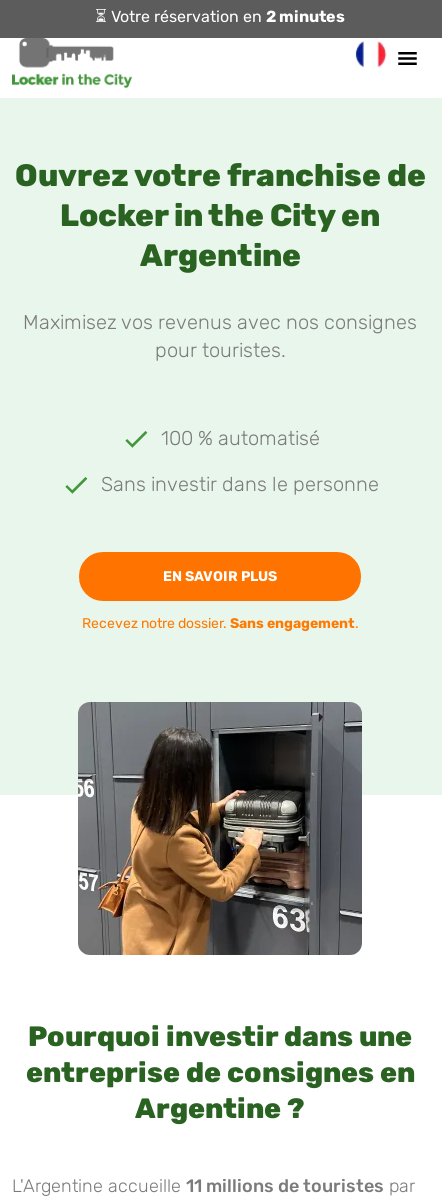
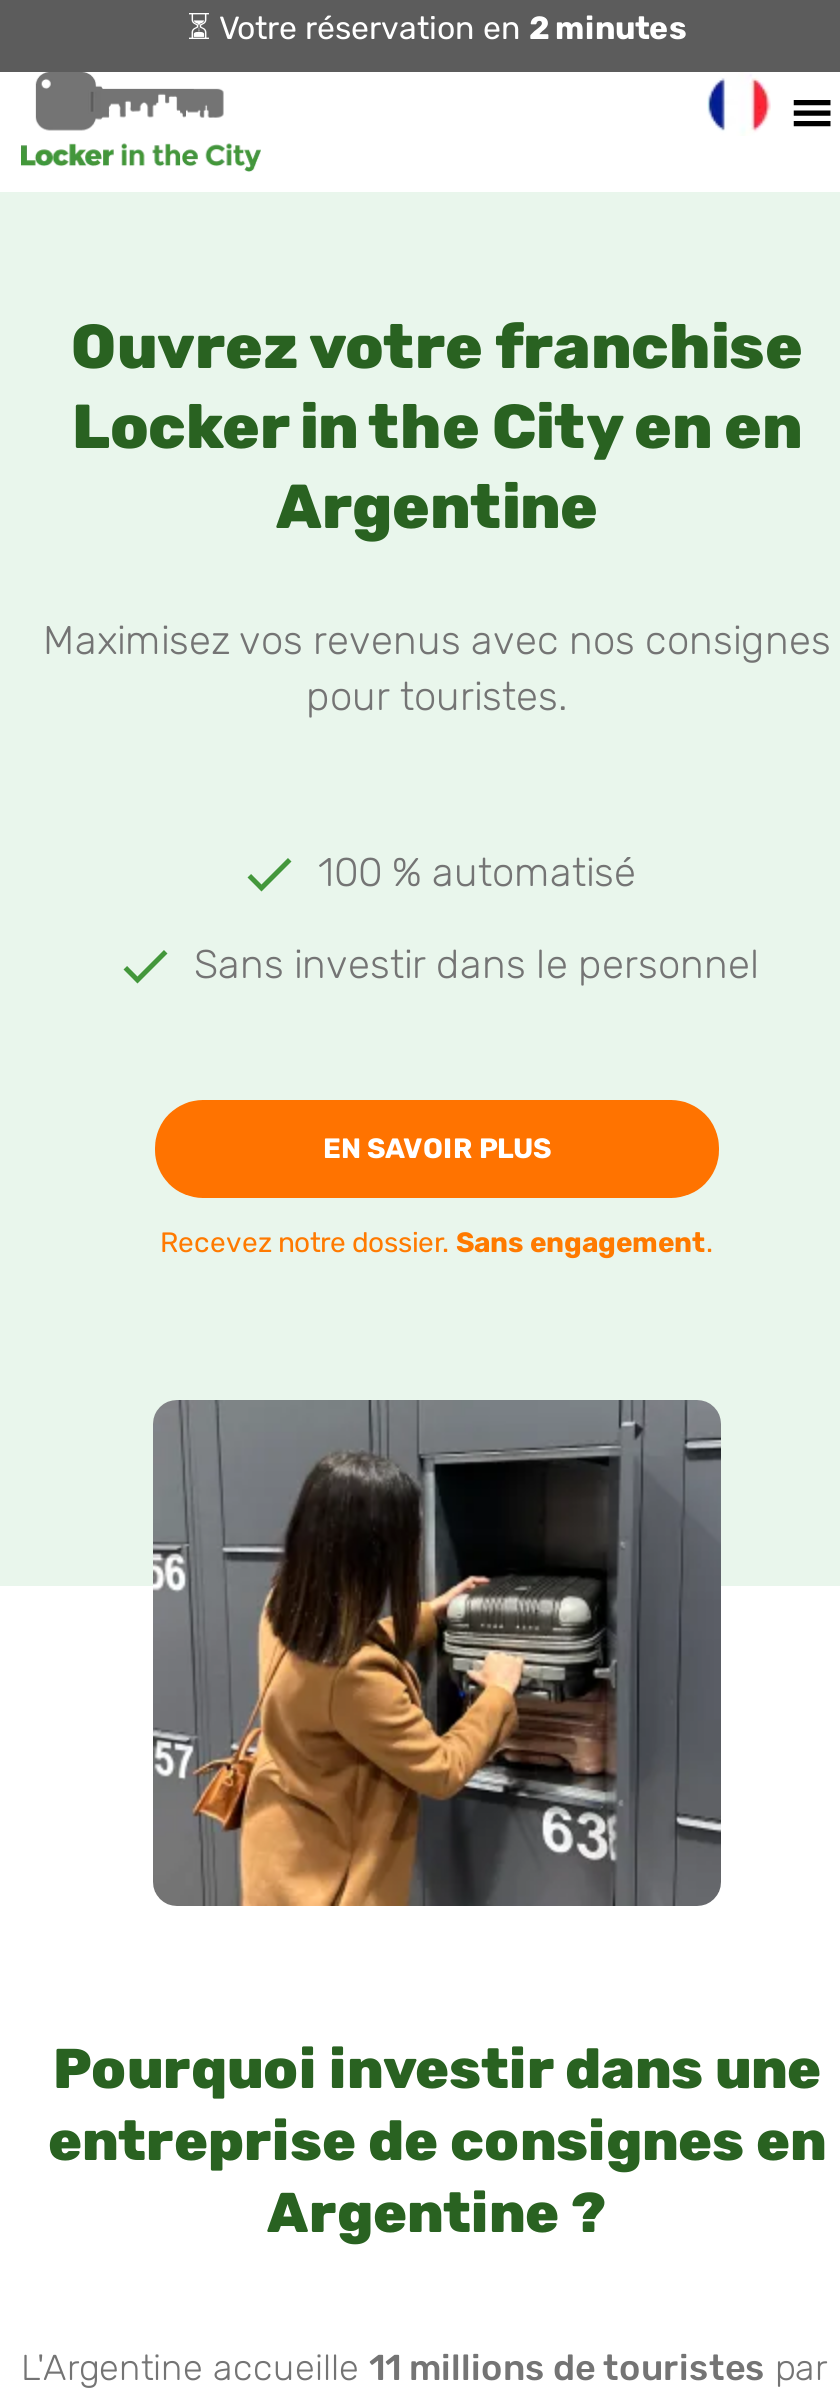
[14,157,425,234] Ouvrez votre franchise de | Locker in the City en -> [71,309,803,463] Ouvrez votre franchise | Locker in the City en en
[101,472,379,496] Sans investir dans le personne -> [194,939,760,987] Sans investir dans le personnel

